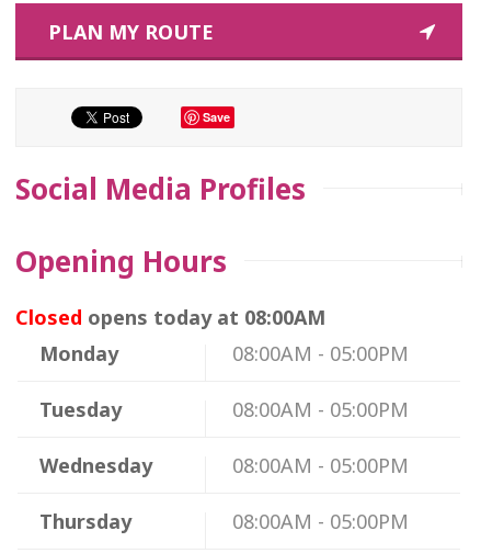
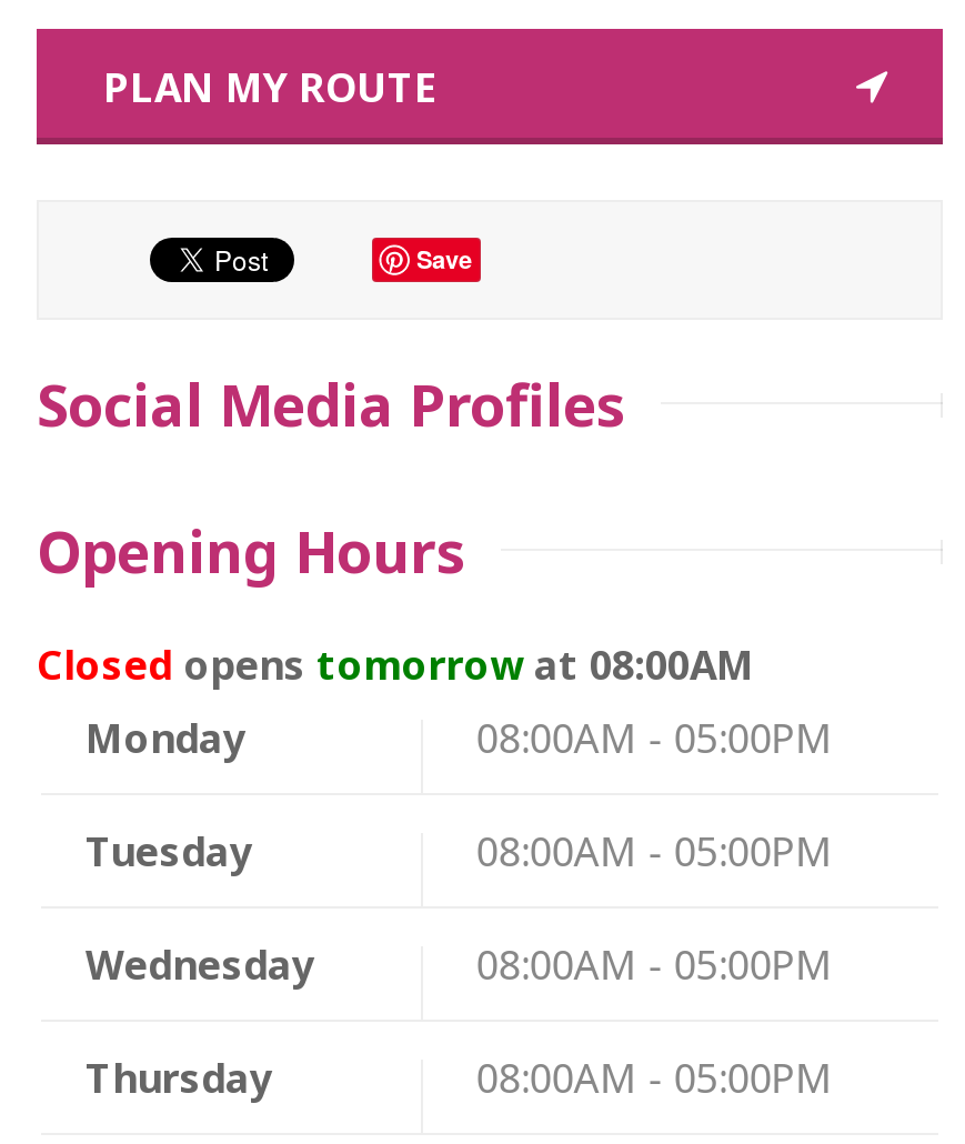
[15,304,325,330] Closed opens today at 08:00AM -> [37,638,754,691] Closed opens tomorrow at 08:00AM

